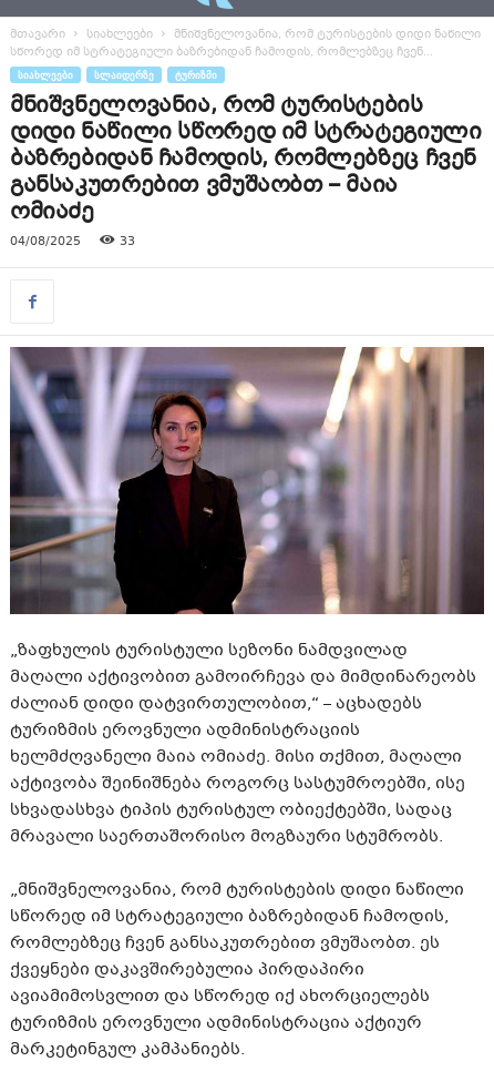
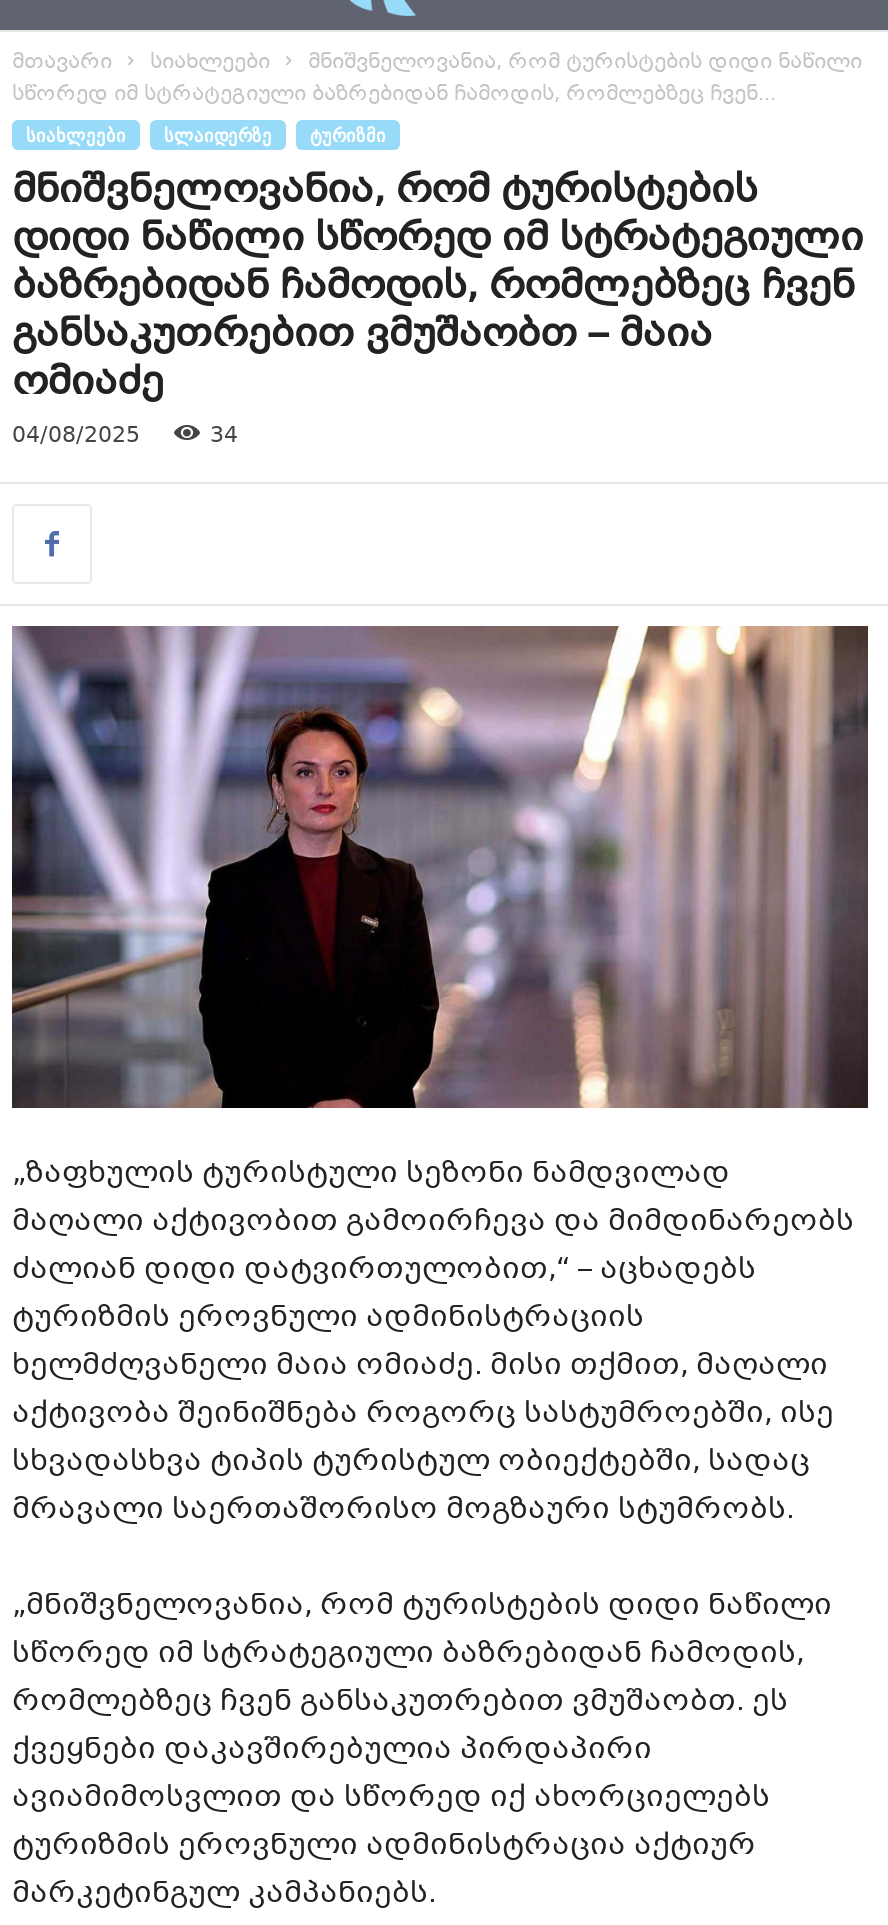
[120,233,135,252] 33 -> [210,420,238,454] 34

